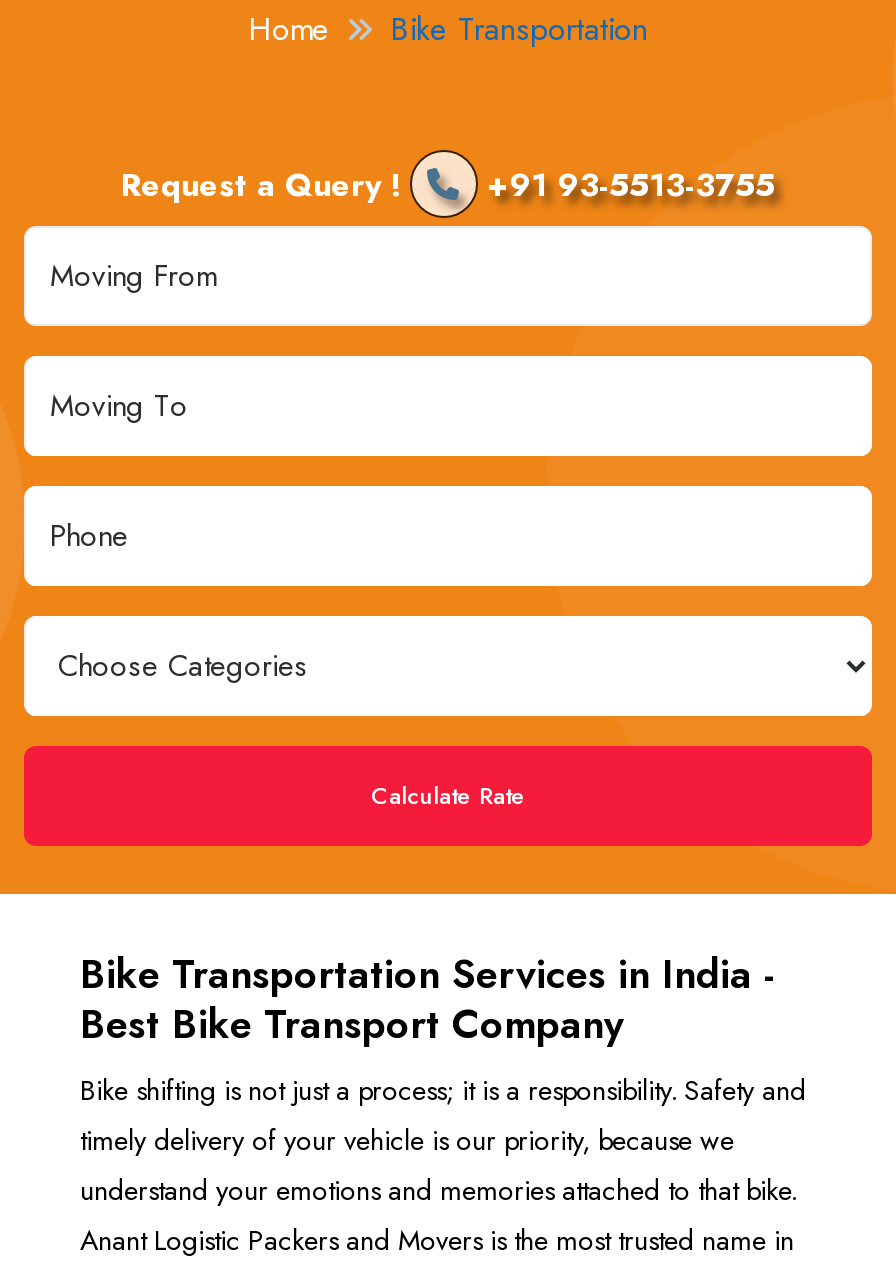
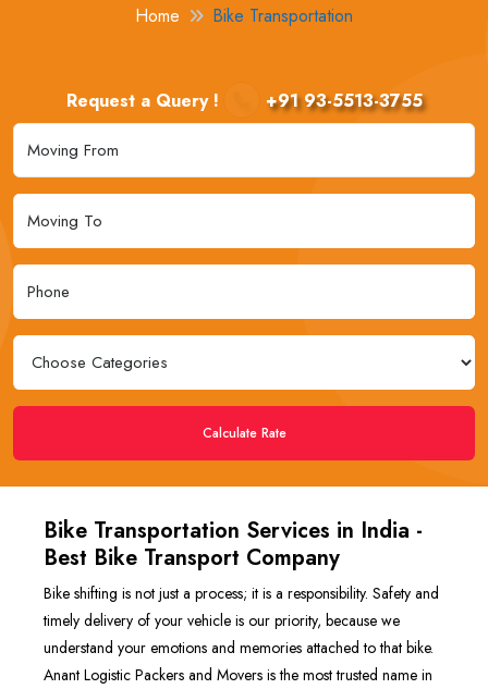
[408,148,480,220] [image] -> none

